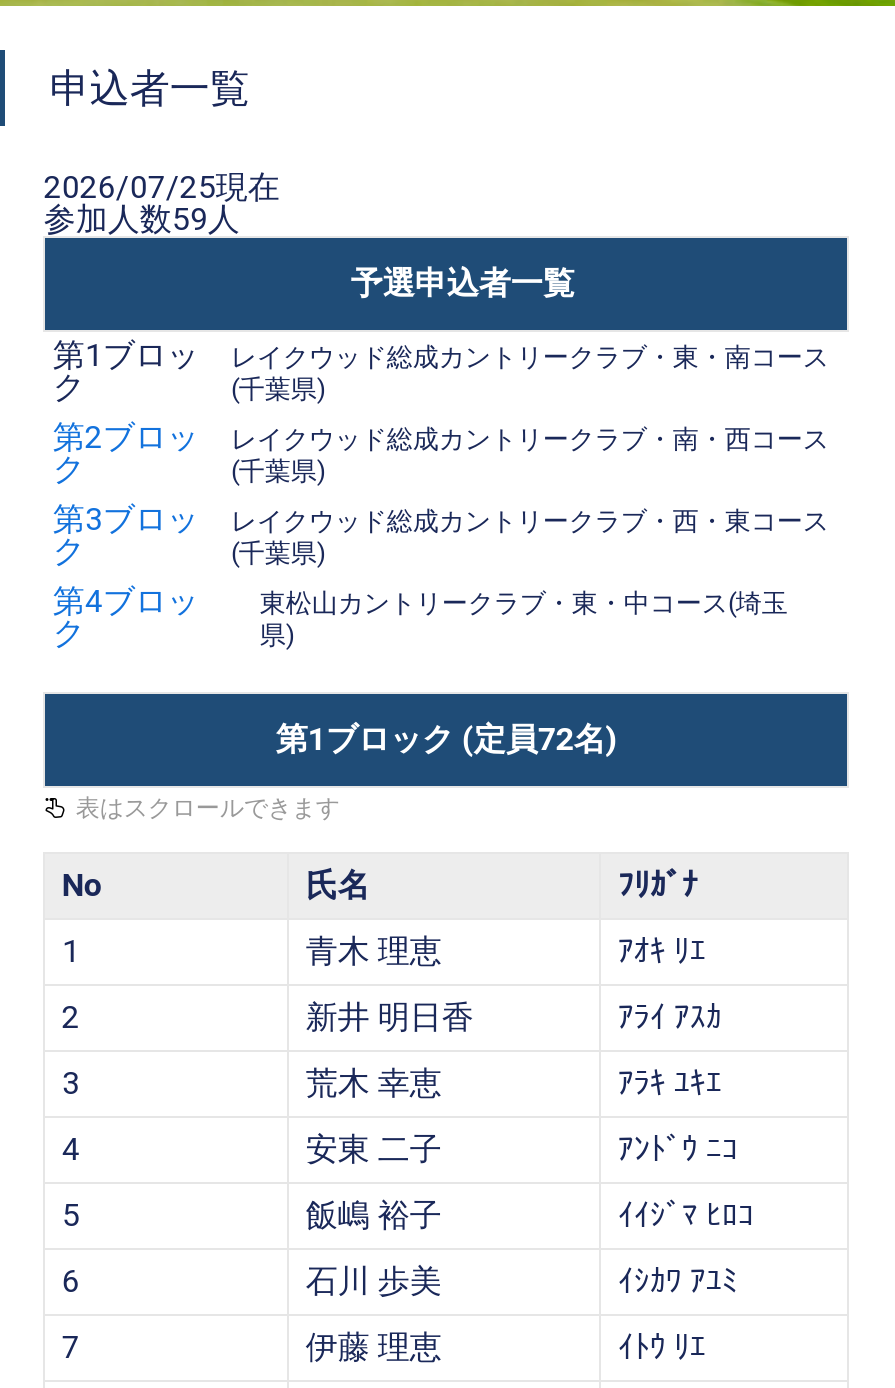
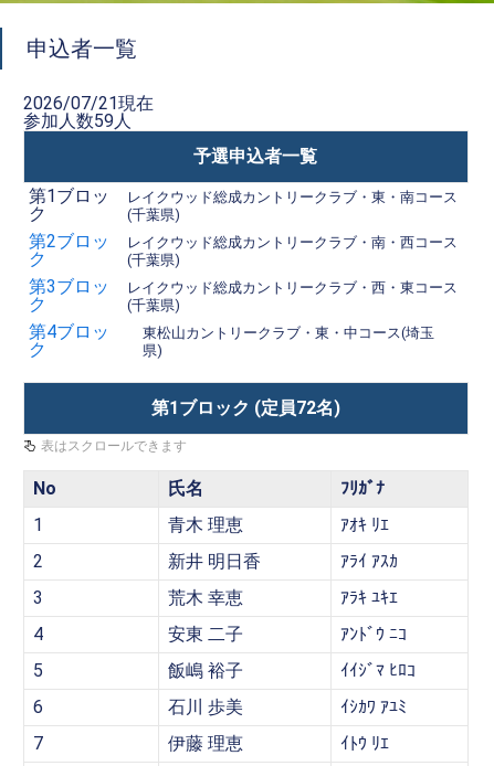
[44,168,280,206] 2026/07/25現在 -> [24,92,154,113] 2026/07/21現在

